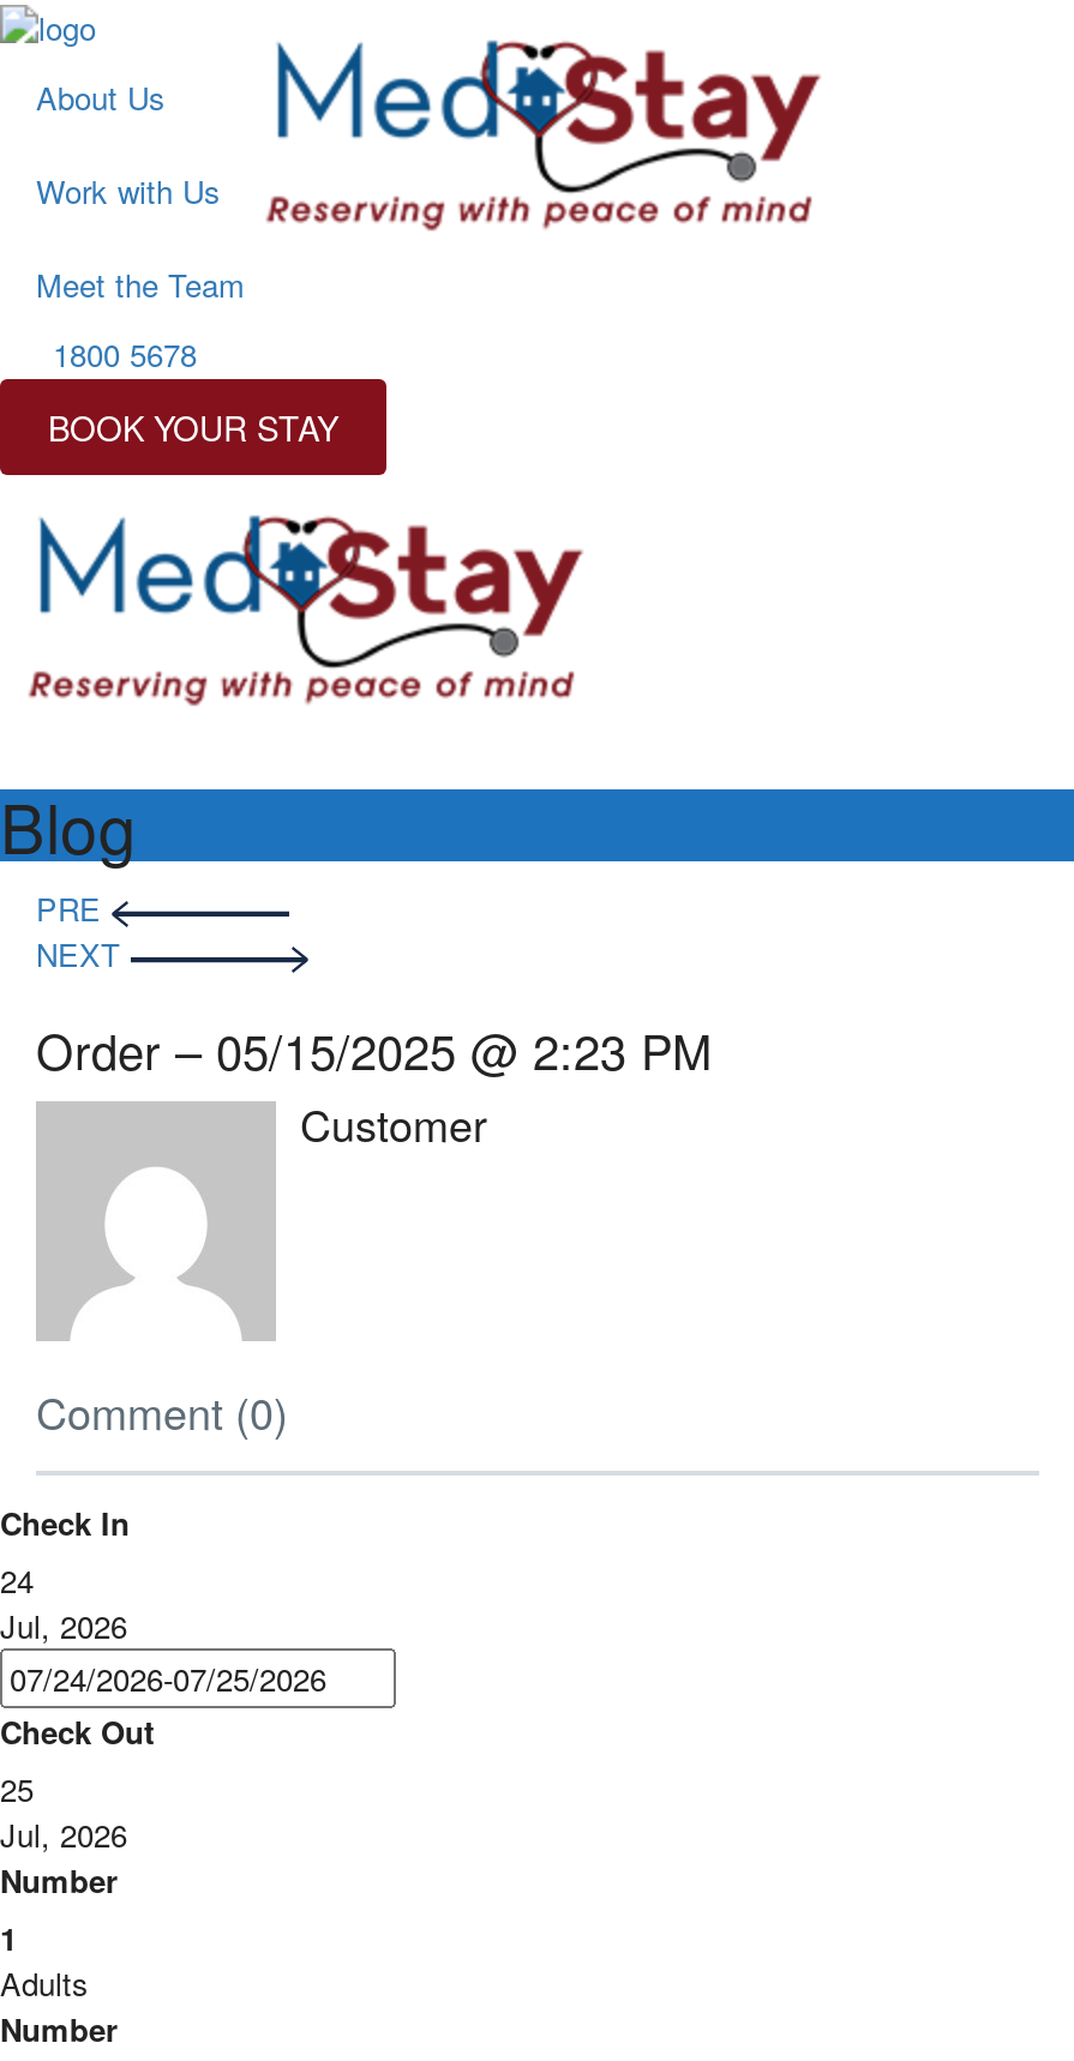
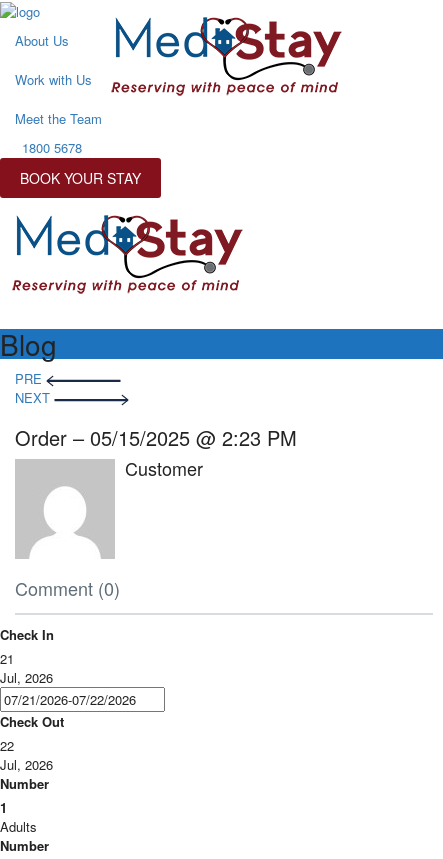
[0,1558,34,1603] 24 -> [0,649,14,668] 21
[0,1766,34,1812] 25 -> [0,736,14,755] 22

